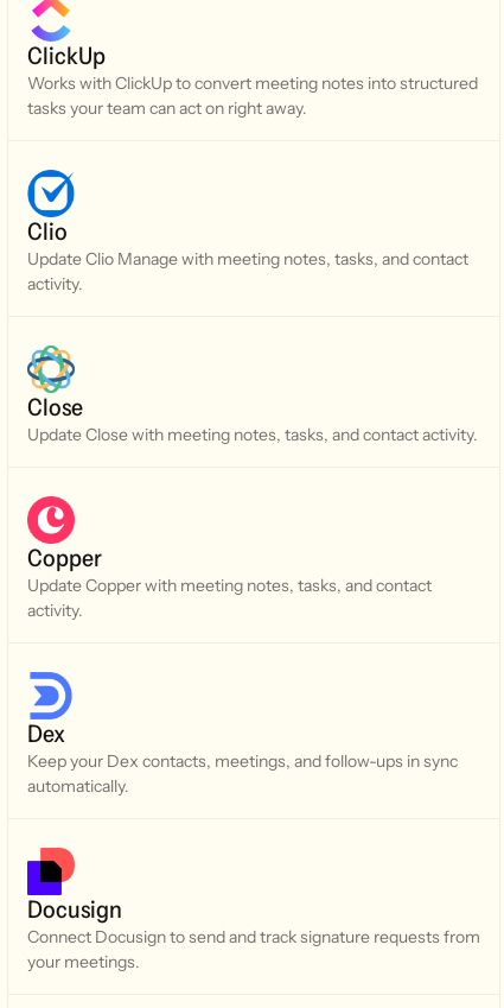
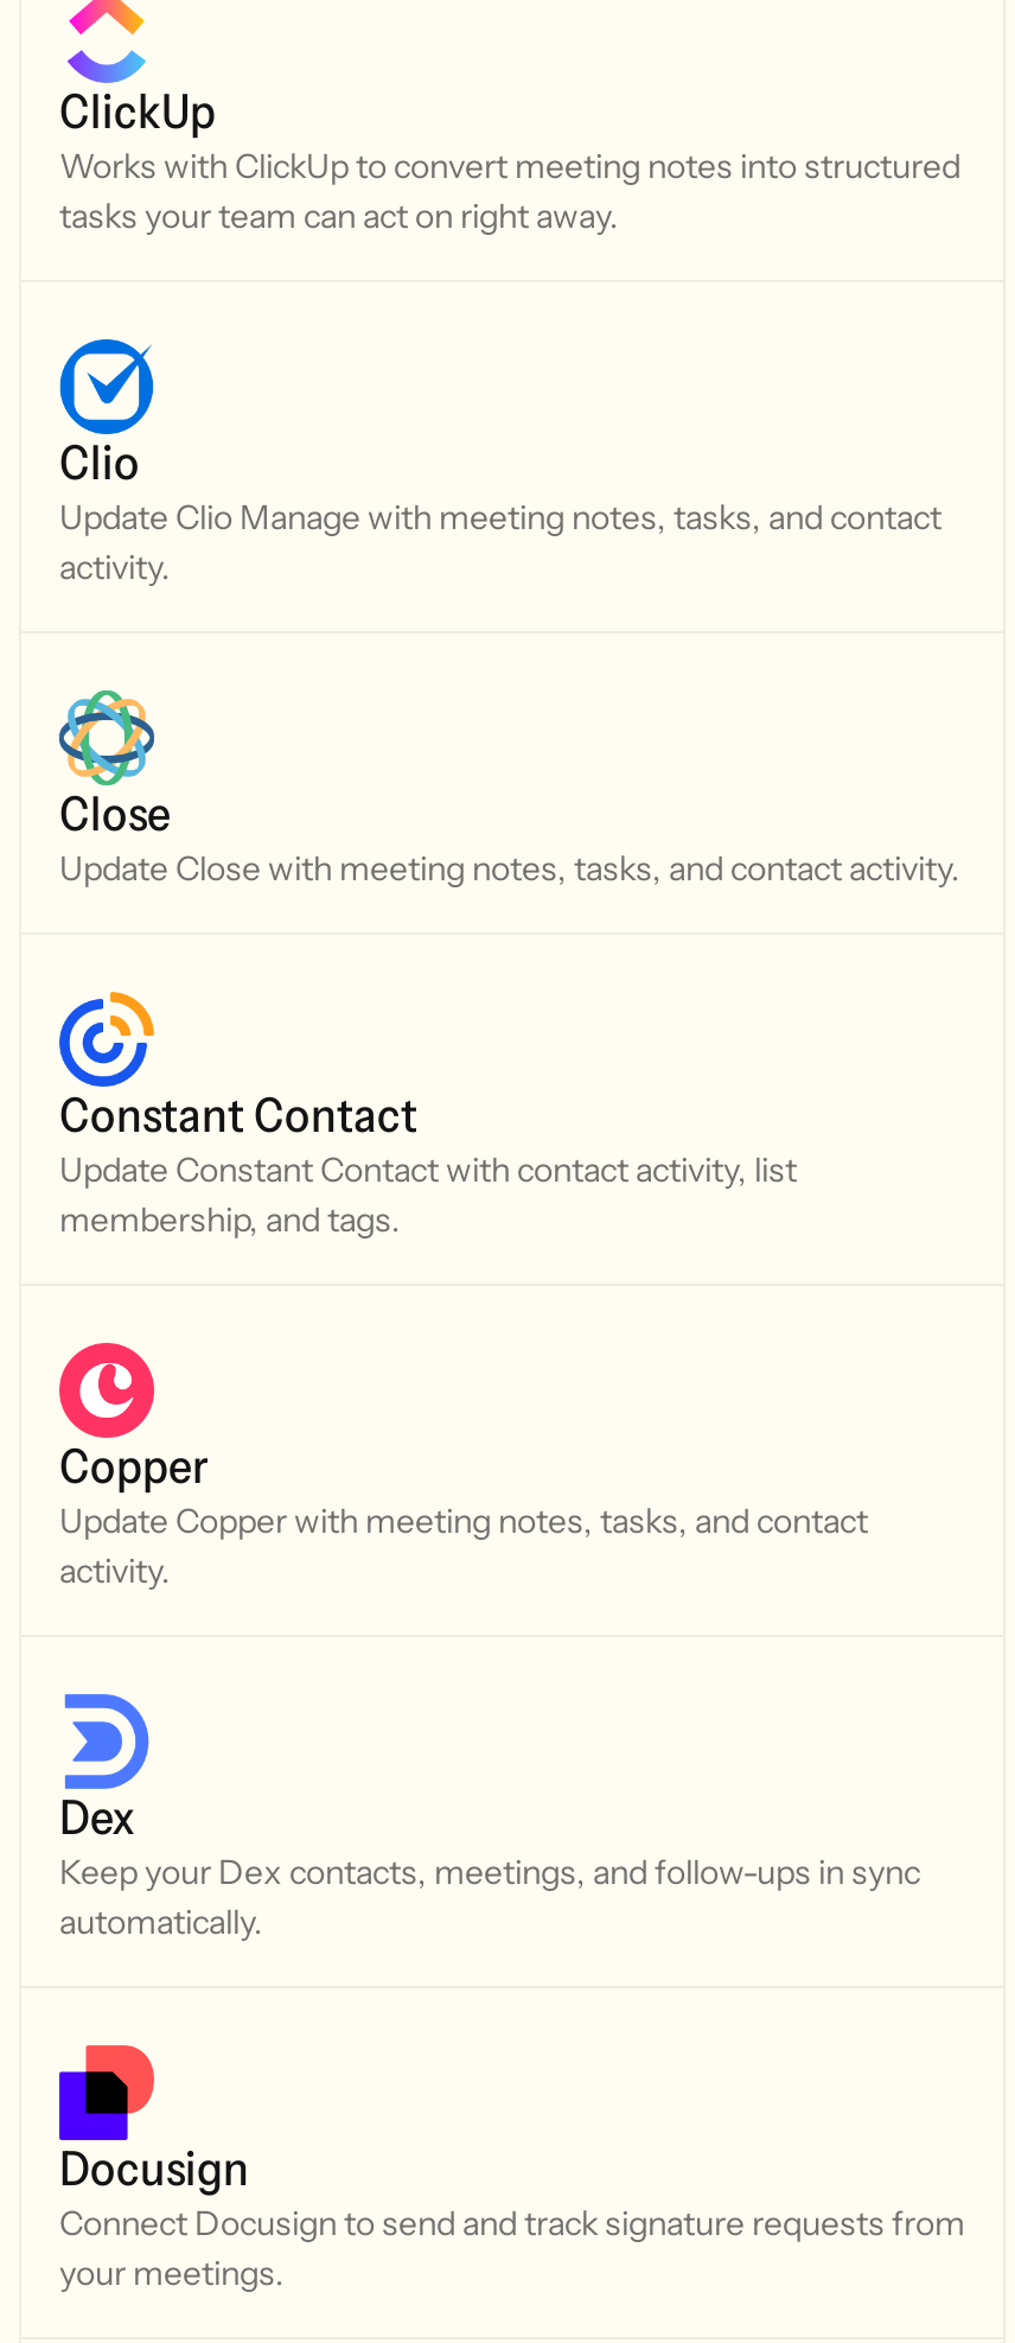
none -> [57,989,797,1241] [image] | Constant Contact | Update Constant Contact with contact activity, list | membership, and tags.

